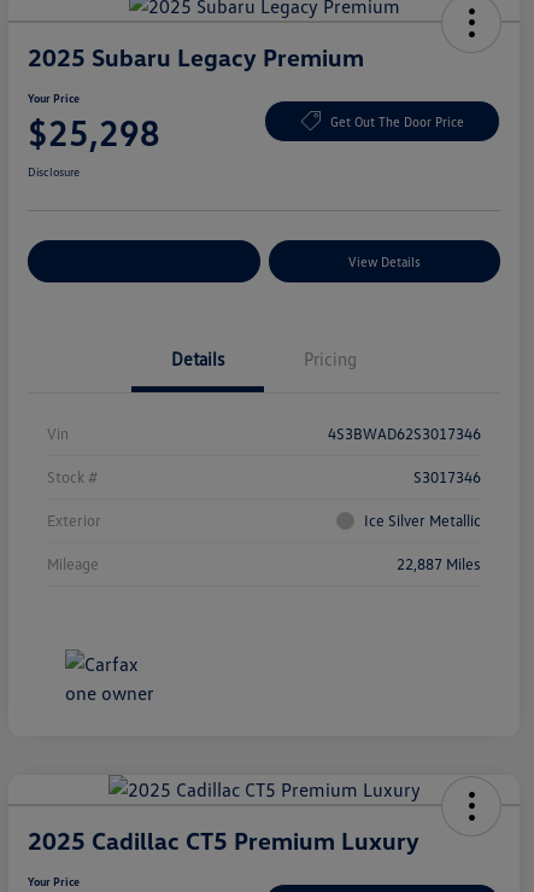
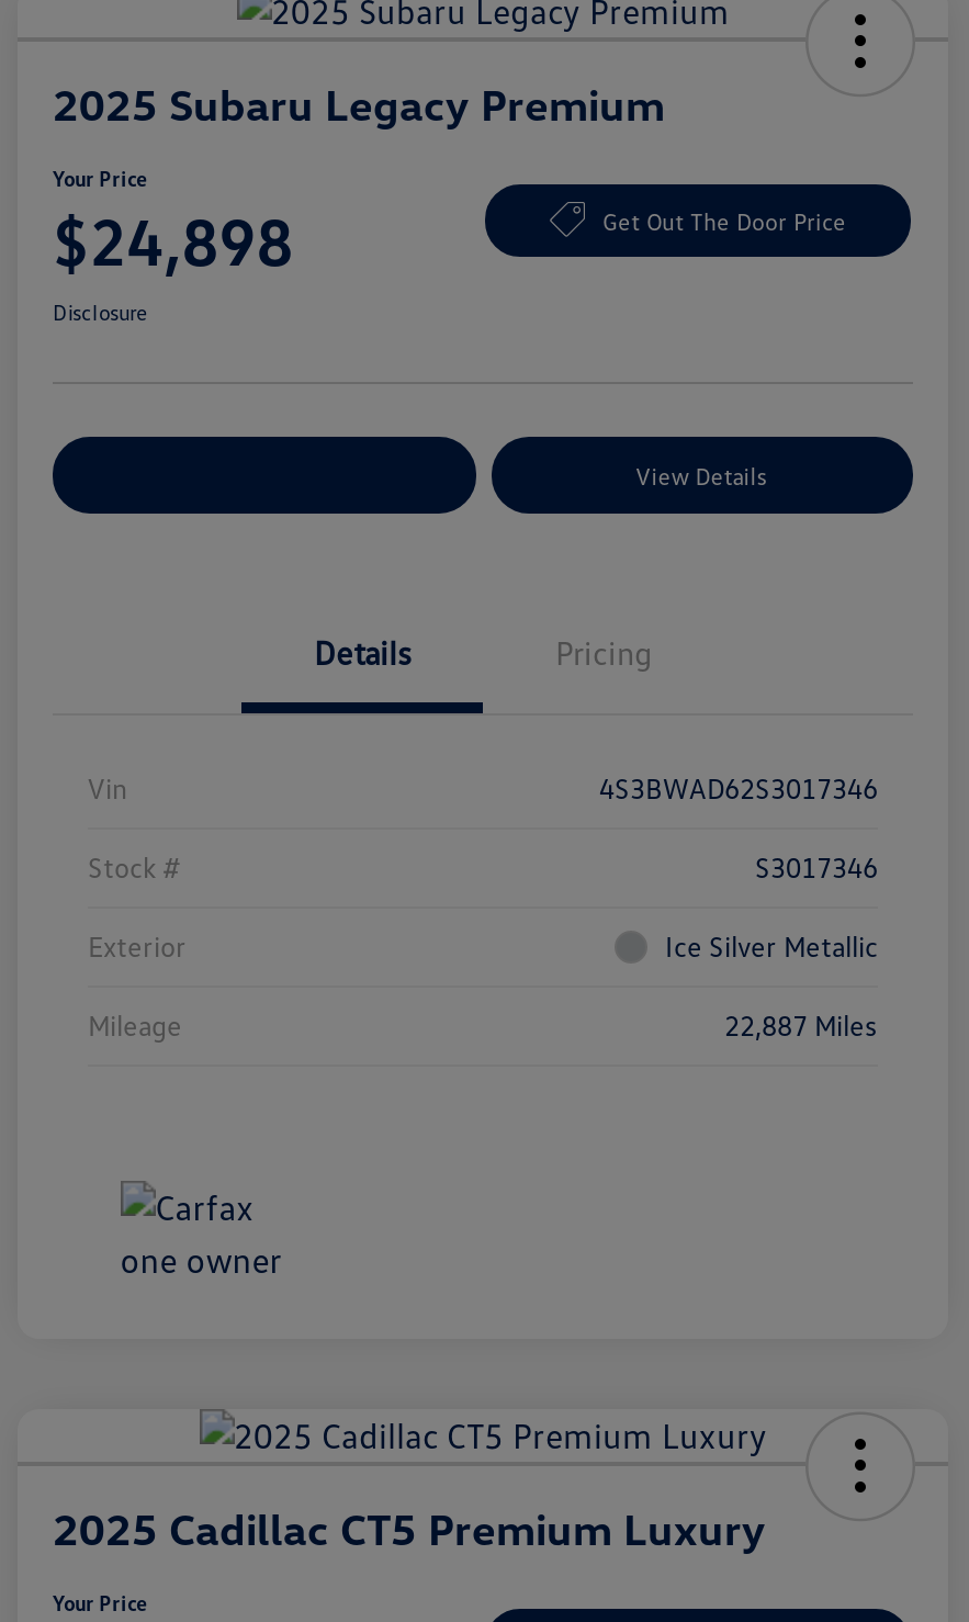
[28,110,160,155] $25,298 -> [53,200,294,281] $24,898

